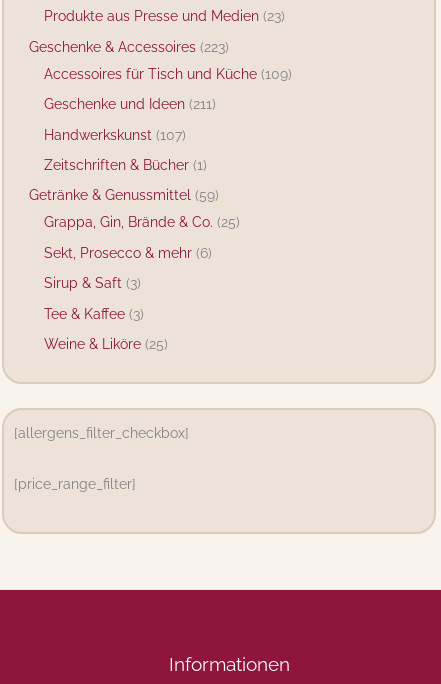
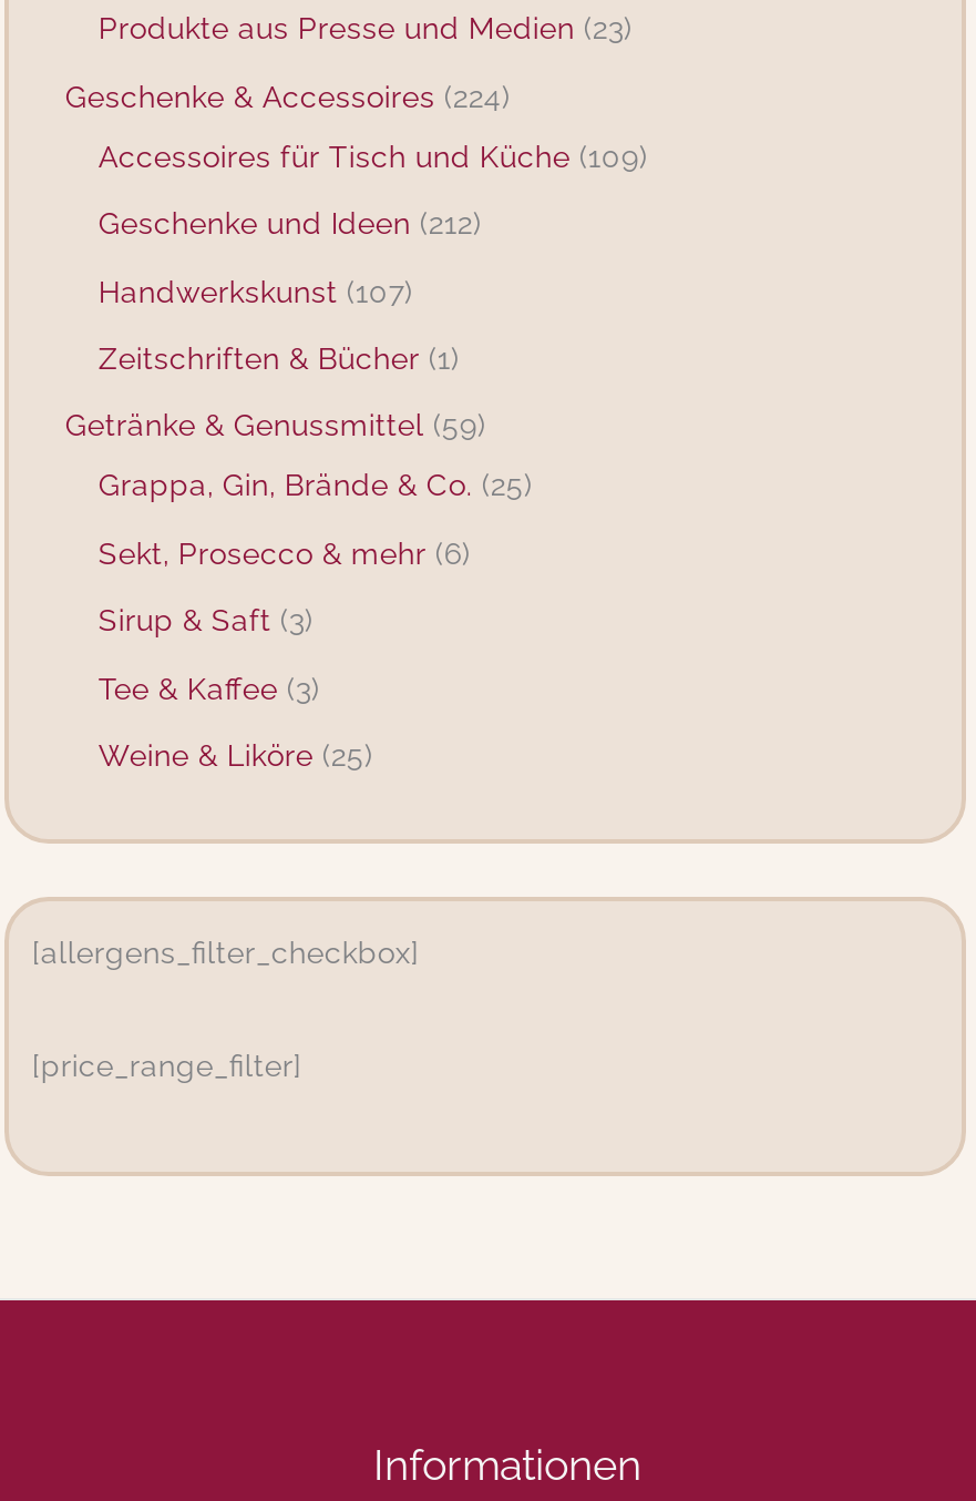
[29,39,225,55] Geschenke & Accessoires 223 -> [65,78,502,114] Geschenke & Accessoires 224
[44,96,212,112] Geschenke und Ideen 211 -> [98,206,473,241] Geschenke und Ideen 212

